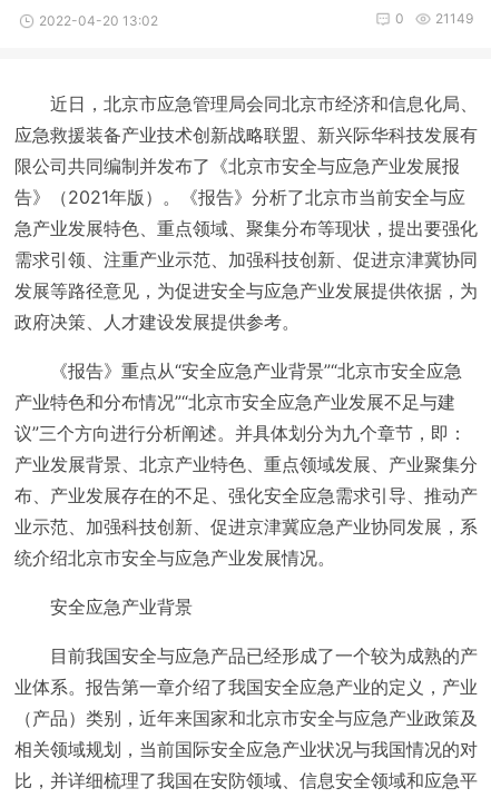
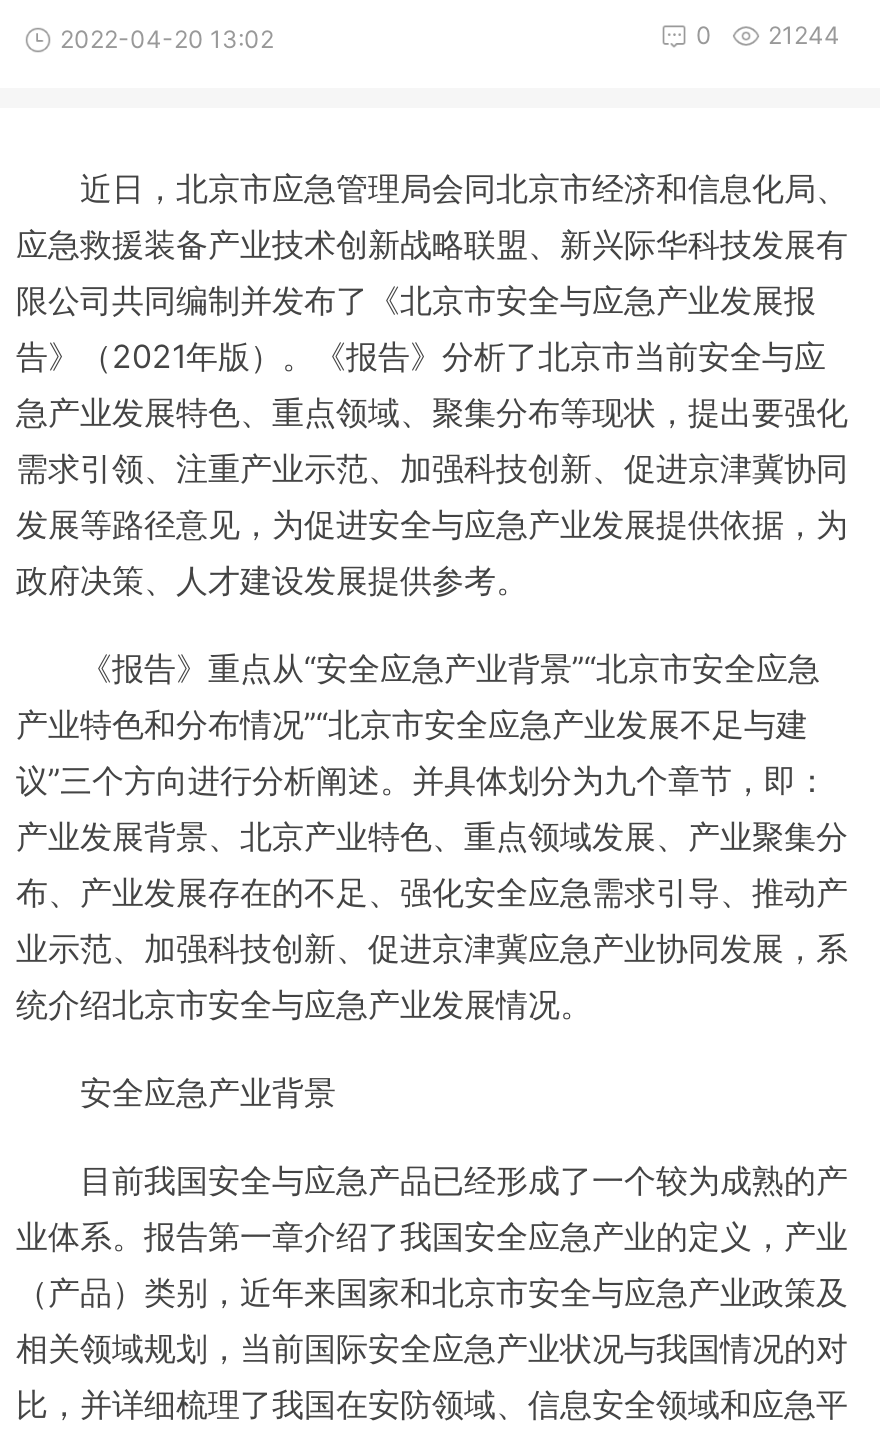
[395,10,473,27] 0 21149 -> [696,20,840,50] 0 21244

